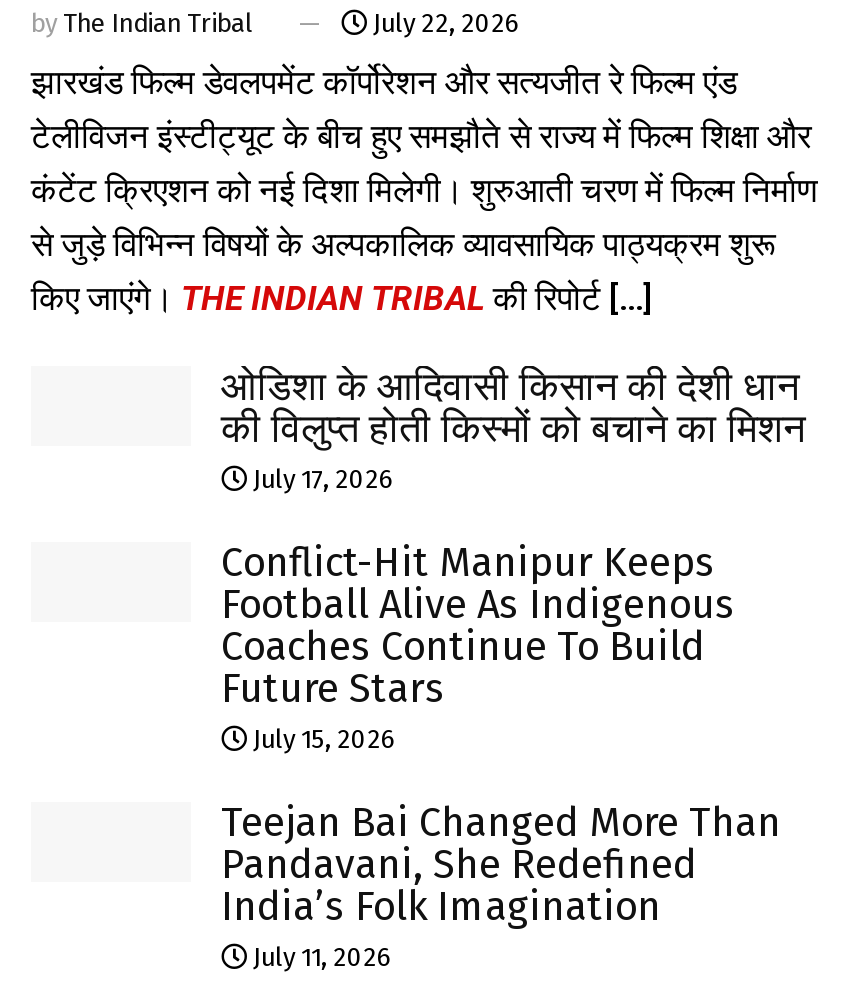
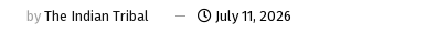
[31,8,817,930] July 22, 2026 | झारखंड फिल्म डेवलपमेंट कॉर्पोरेशन और सत्यजीत रे फिल्म एंड | टेलीविजन इंस्टीट्यूट के बीच हुए समझौते से राज्य में फिल्म शिक्षा और | कंटेंट क्रिएशन को नई दिशा मिलेगी। शुरुआती चरण में फिल्म निर्माण | से जुड़े विभिन्न विषयों के अल्पकालिक व्यावसायिक पाठ्यक्रम शुरू | किए जाएंगे। THE INDIAN TRIBAL की रिपोर्ट [...] | ओडिशा के आदिवासी किसान की देशी धान | की विलुप्त होती किस्मों को बचाने का मिशन | July 17, 2026 | Conflict-Hit Manipur Keeps | Football Alive As Indigenous | Coaches Continue To Build | Future Stars | July 15, 2026 | Teejan Bai Changed More Than | Pandavani, She Redefined | India’s Folk Imagination -> none

